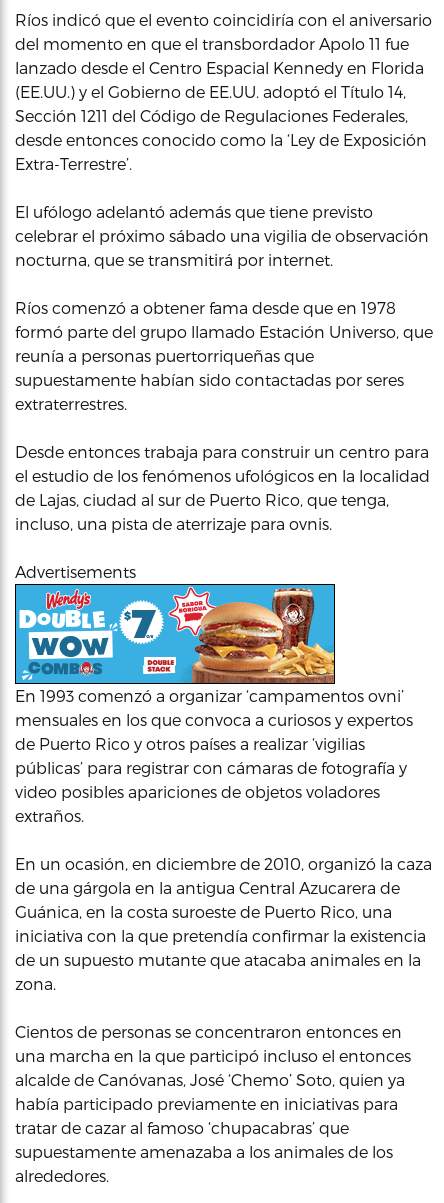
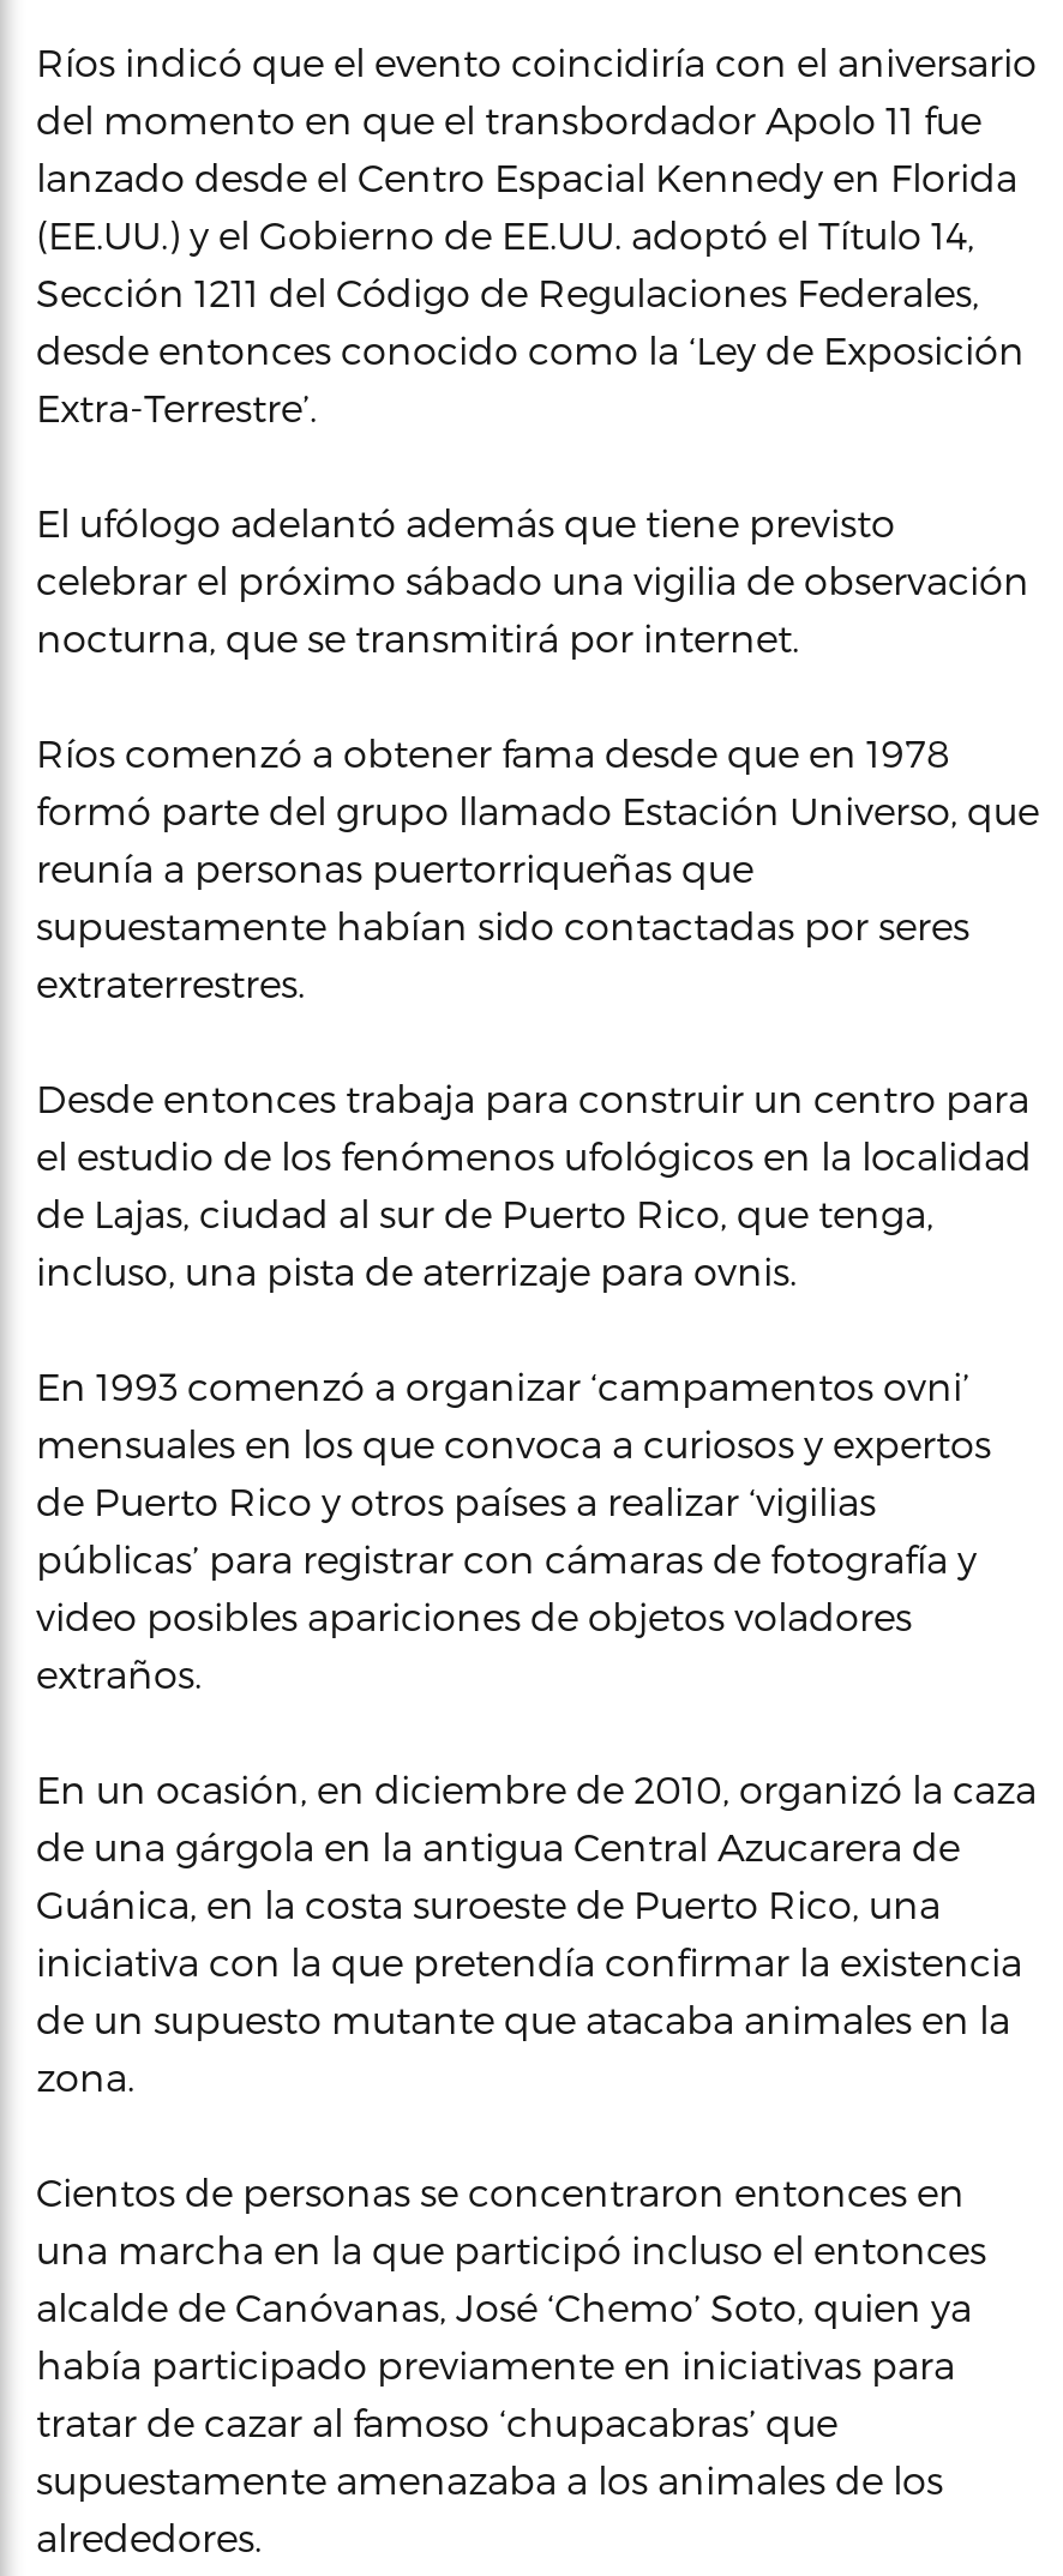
[15,562,136,581] Advertisements -> none
[14,583,336,684] [image] -> none

